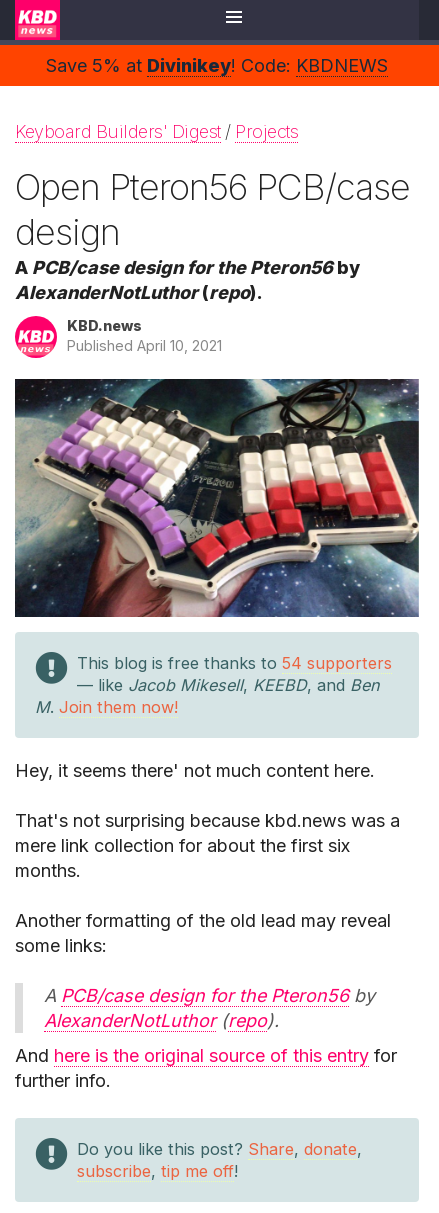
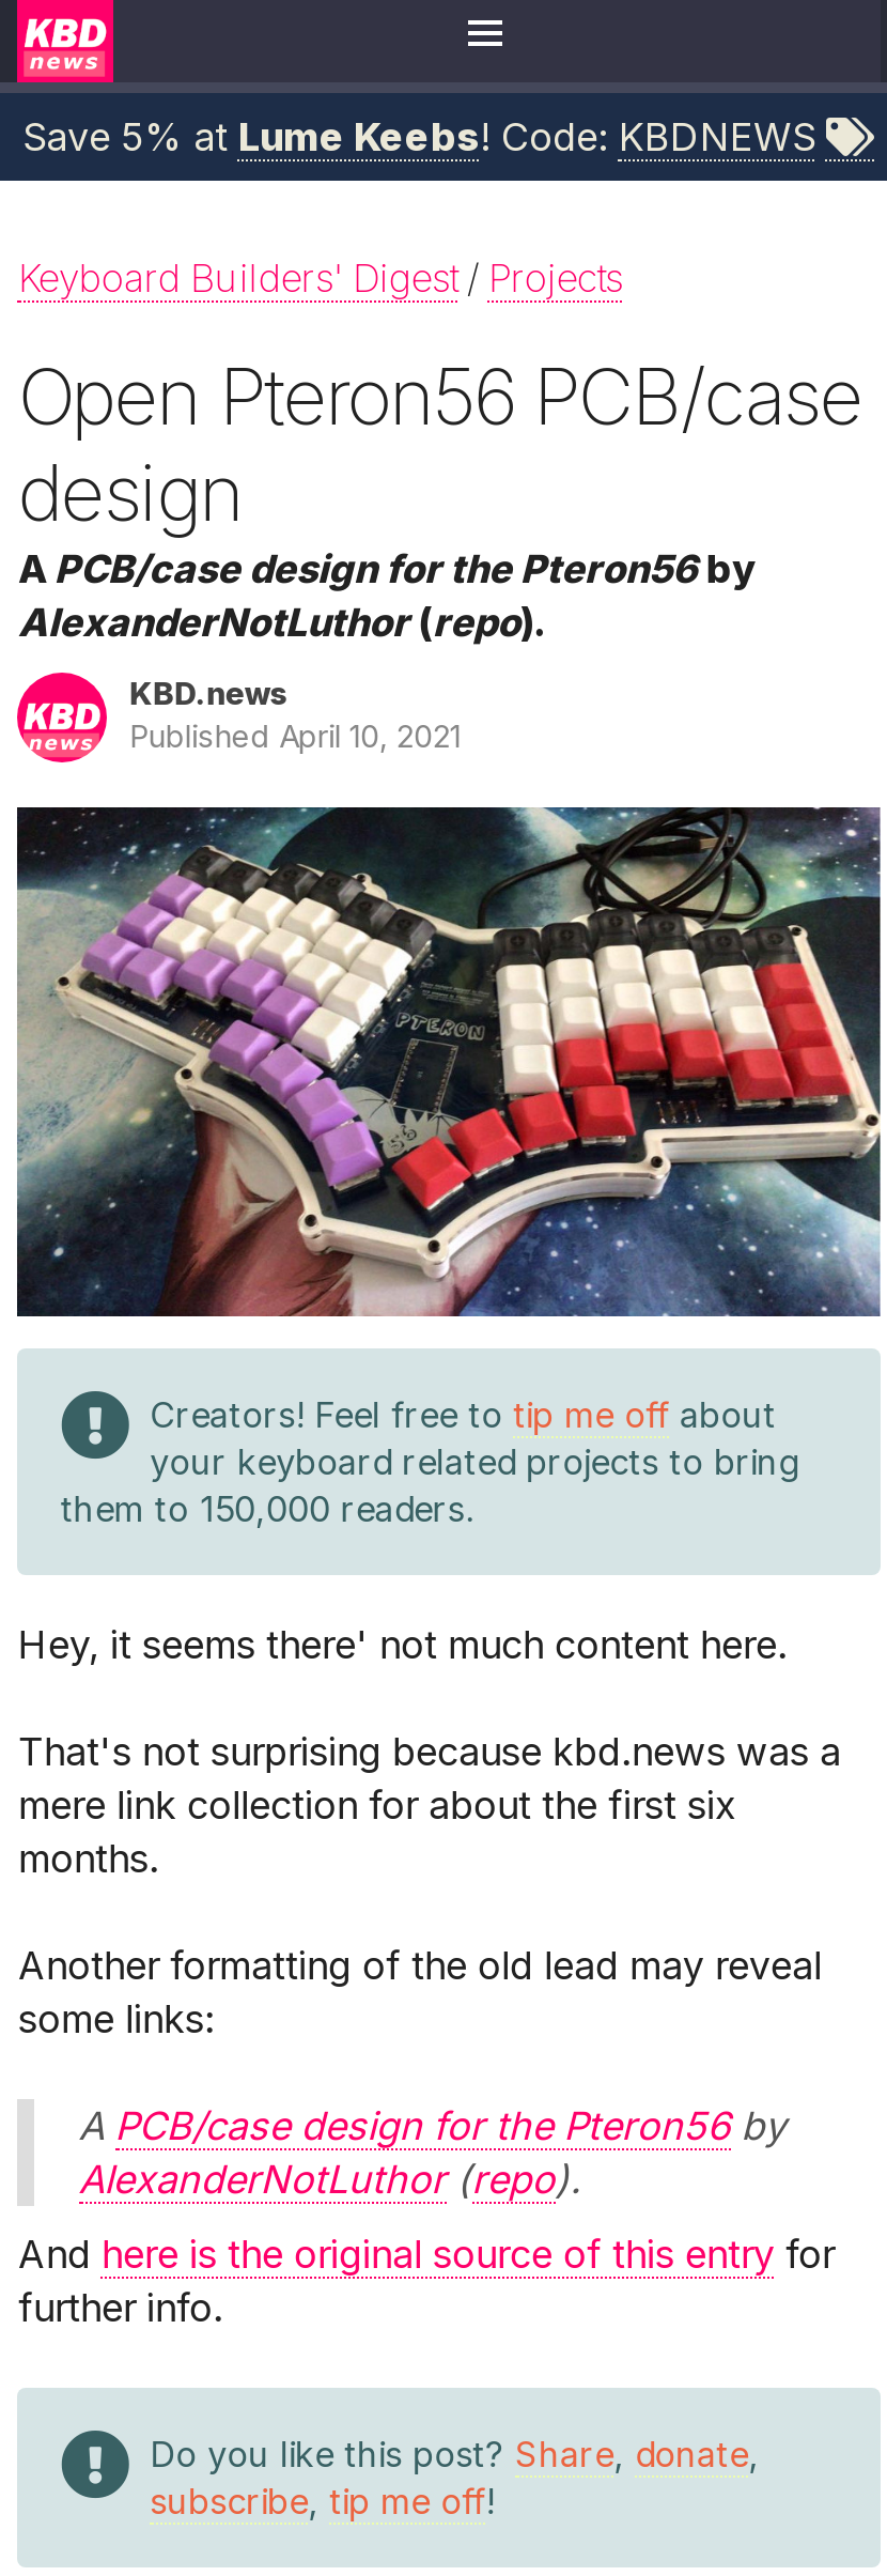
[46,55,388,76] Save 5% at Divinikey! Code: KBDNEWS -> [22,114,815,159] Save 5% at Lume Keebs! Code: KBDNEWS
[35,653,392,717] This blog is free thanks to 54 supporters | — like Jacob Mikesell, KEEBD, and Ben | M. Join them now! -> [61,1394,797,1530] Creators! Feel free to tip me off about | your keyboard related projects to bring | them to 150,000 readers.

